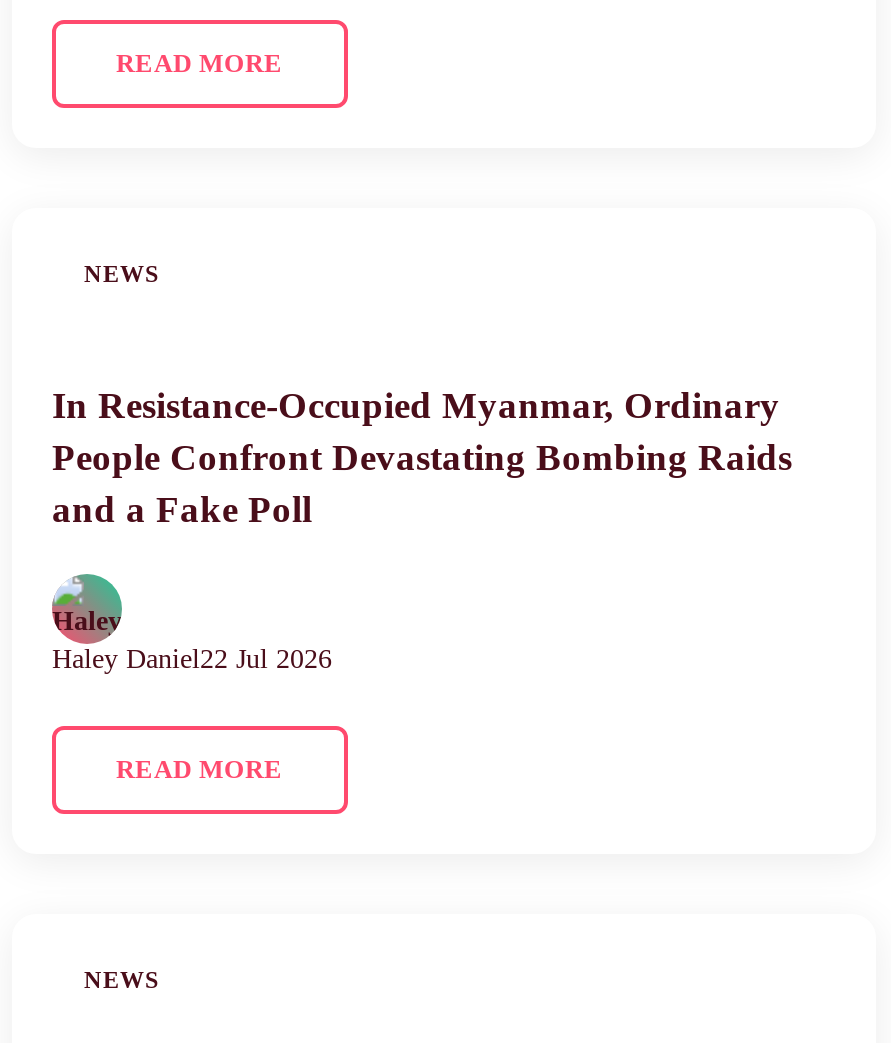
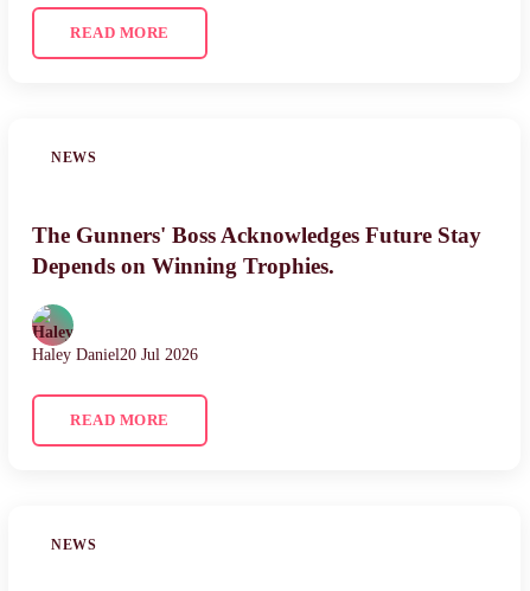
[52,384,792,530] In Resistance-Occupied Myanmar, Ordinary | People Confront Devastating Bombing Raids | and a Fake Poll -> [32,223,481,278] The Gunners' Boss Acknowledges Future Stay | Depends on Winning Trophies.
[52,644,332,674] Haley Daniel22 Jul 2026 -> [32,346,198,363] Haley Daniel20 Jul 2026

